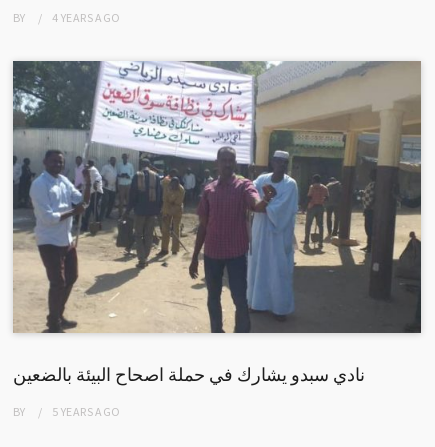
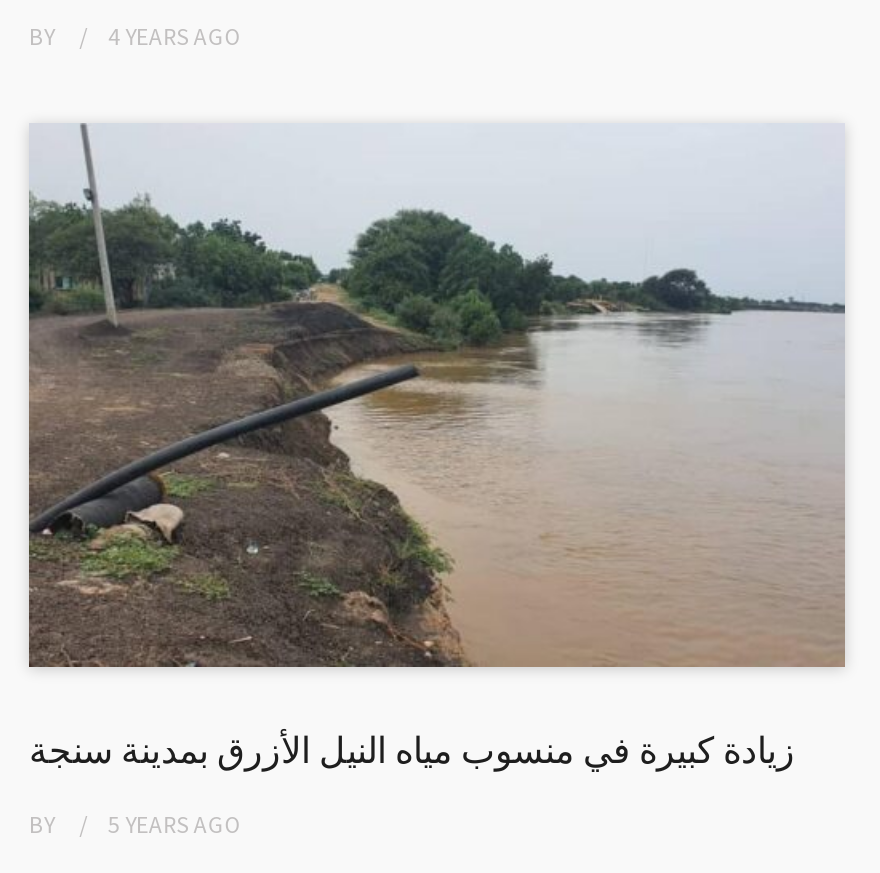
[12,60,422,386] [image] | نادي سبدو يشارك في حملة اصحاح البيئة بالضعين -> [27,123,847,773] [image] | زيادة كبيرة في منسوب مياه النيل الأزرق بمدينة سنجة

